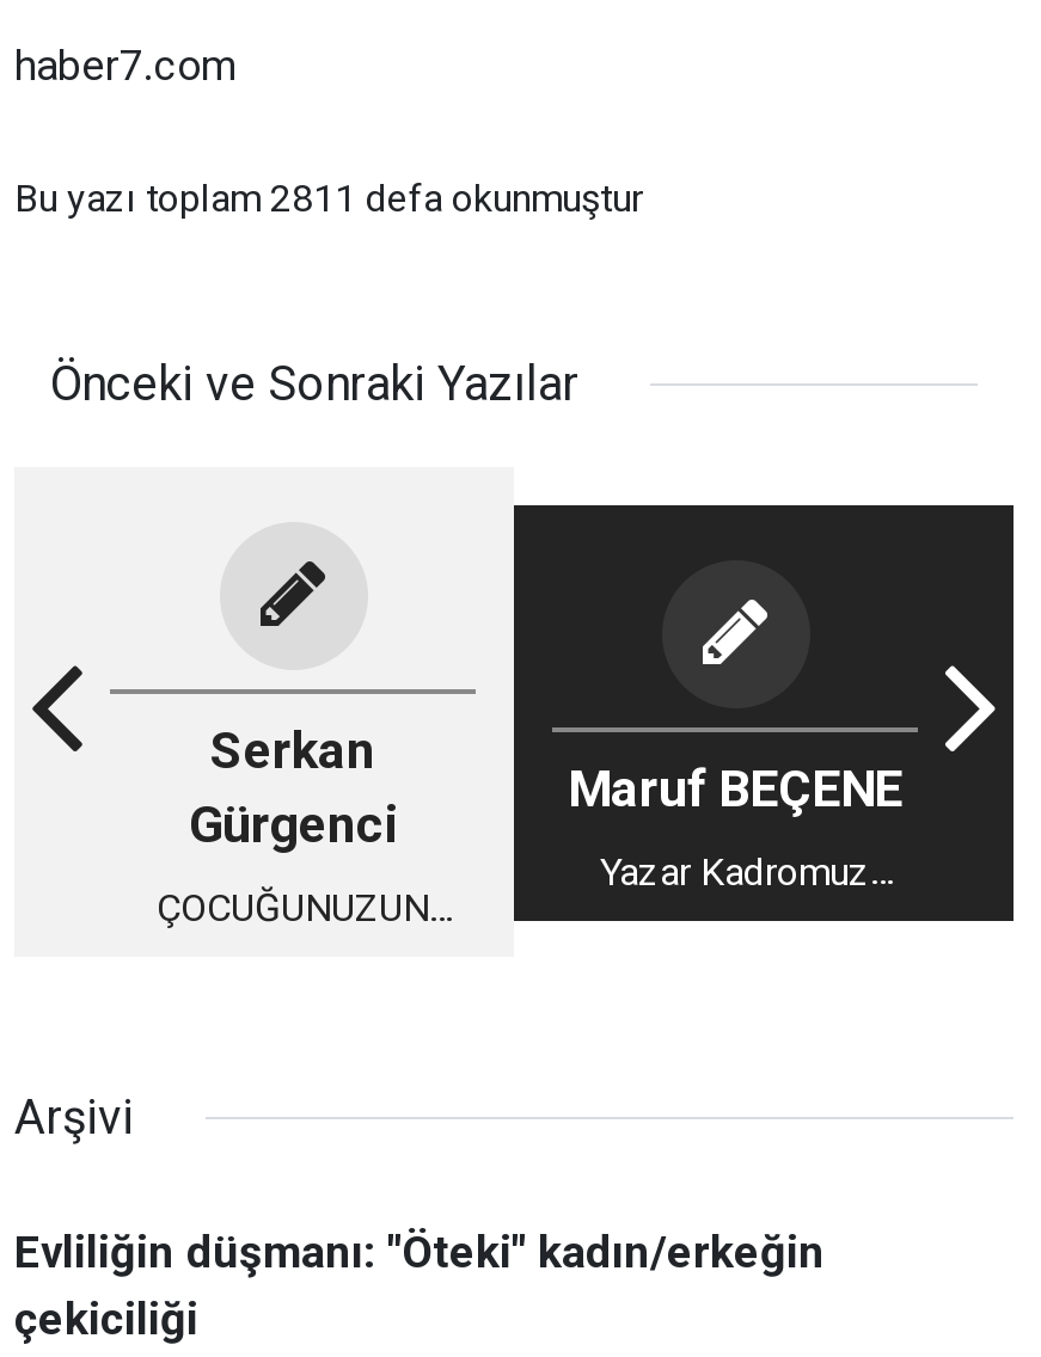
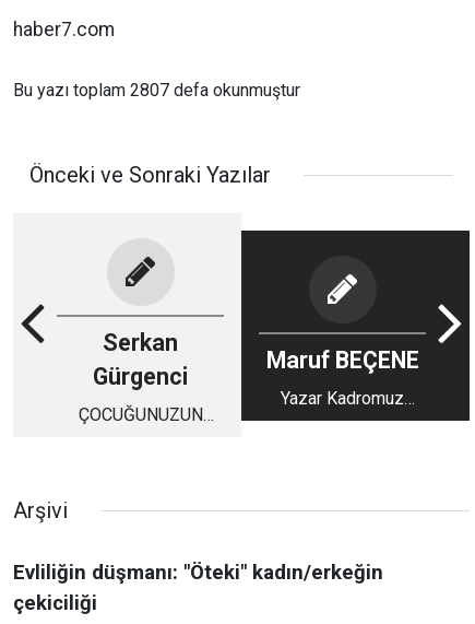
[14,176,643,221] Bu yazı toplam 2811 defa okunmuştur -> [13,80,300,101] Bu yazı toplam 2807 defa okunmuştur

